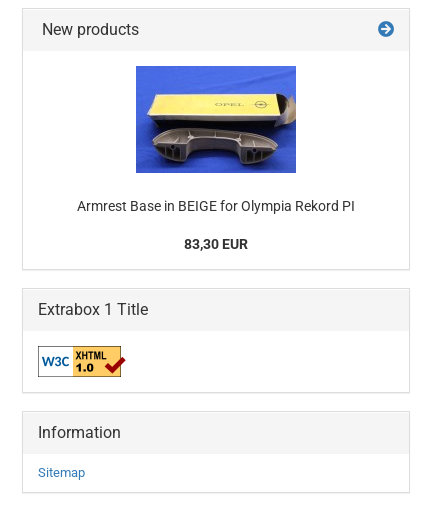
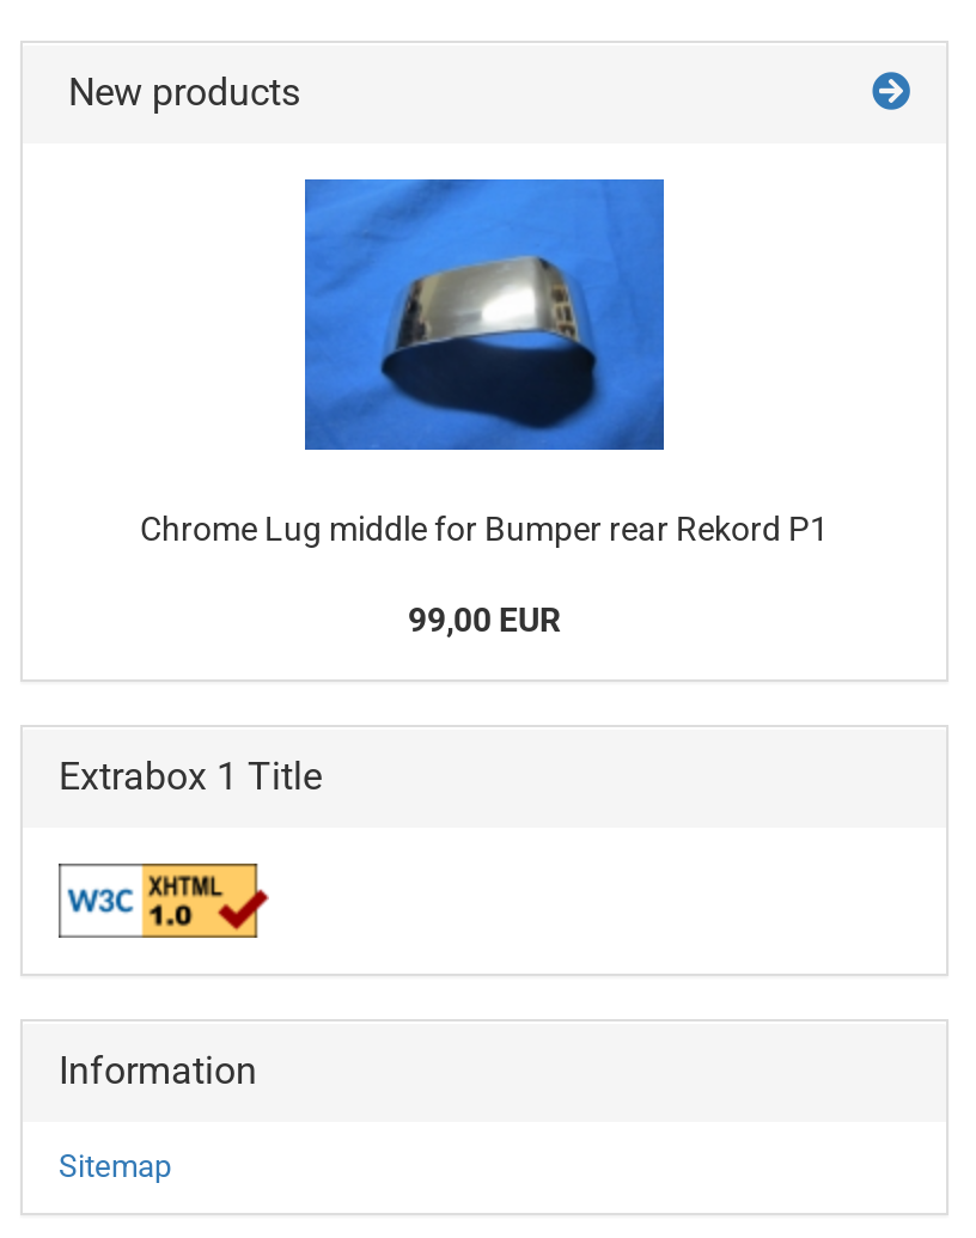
[77,65,355,214] [image] | Armrest Base in BEIGE for Olympia Rekord PI -> [140,179,829,548] [image] | Chrome Lug middle for Bumper rear Rekord P1
[184,236,248,252] 83,30 EUR -> [408,600,561,639] 99,00 EUR

